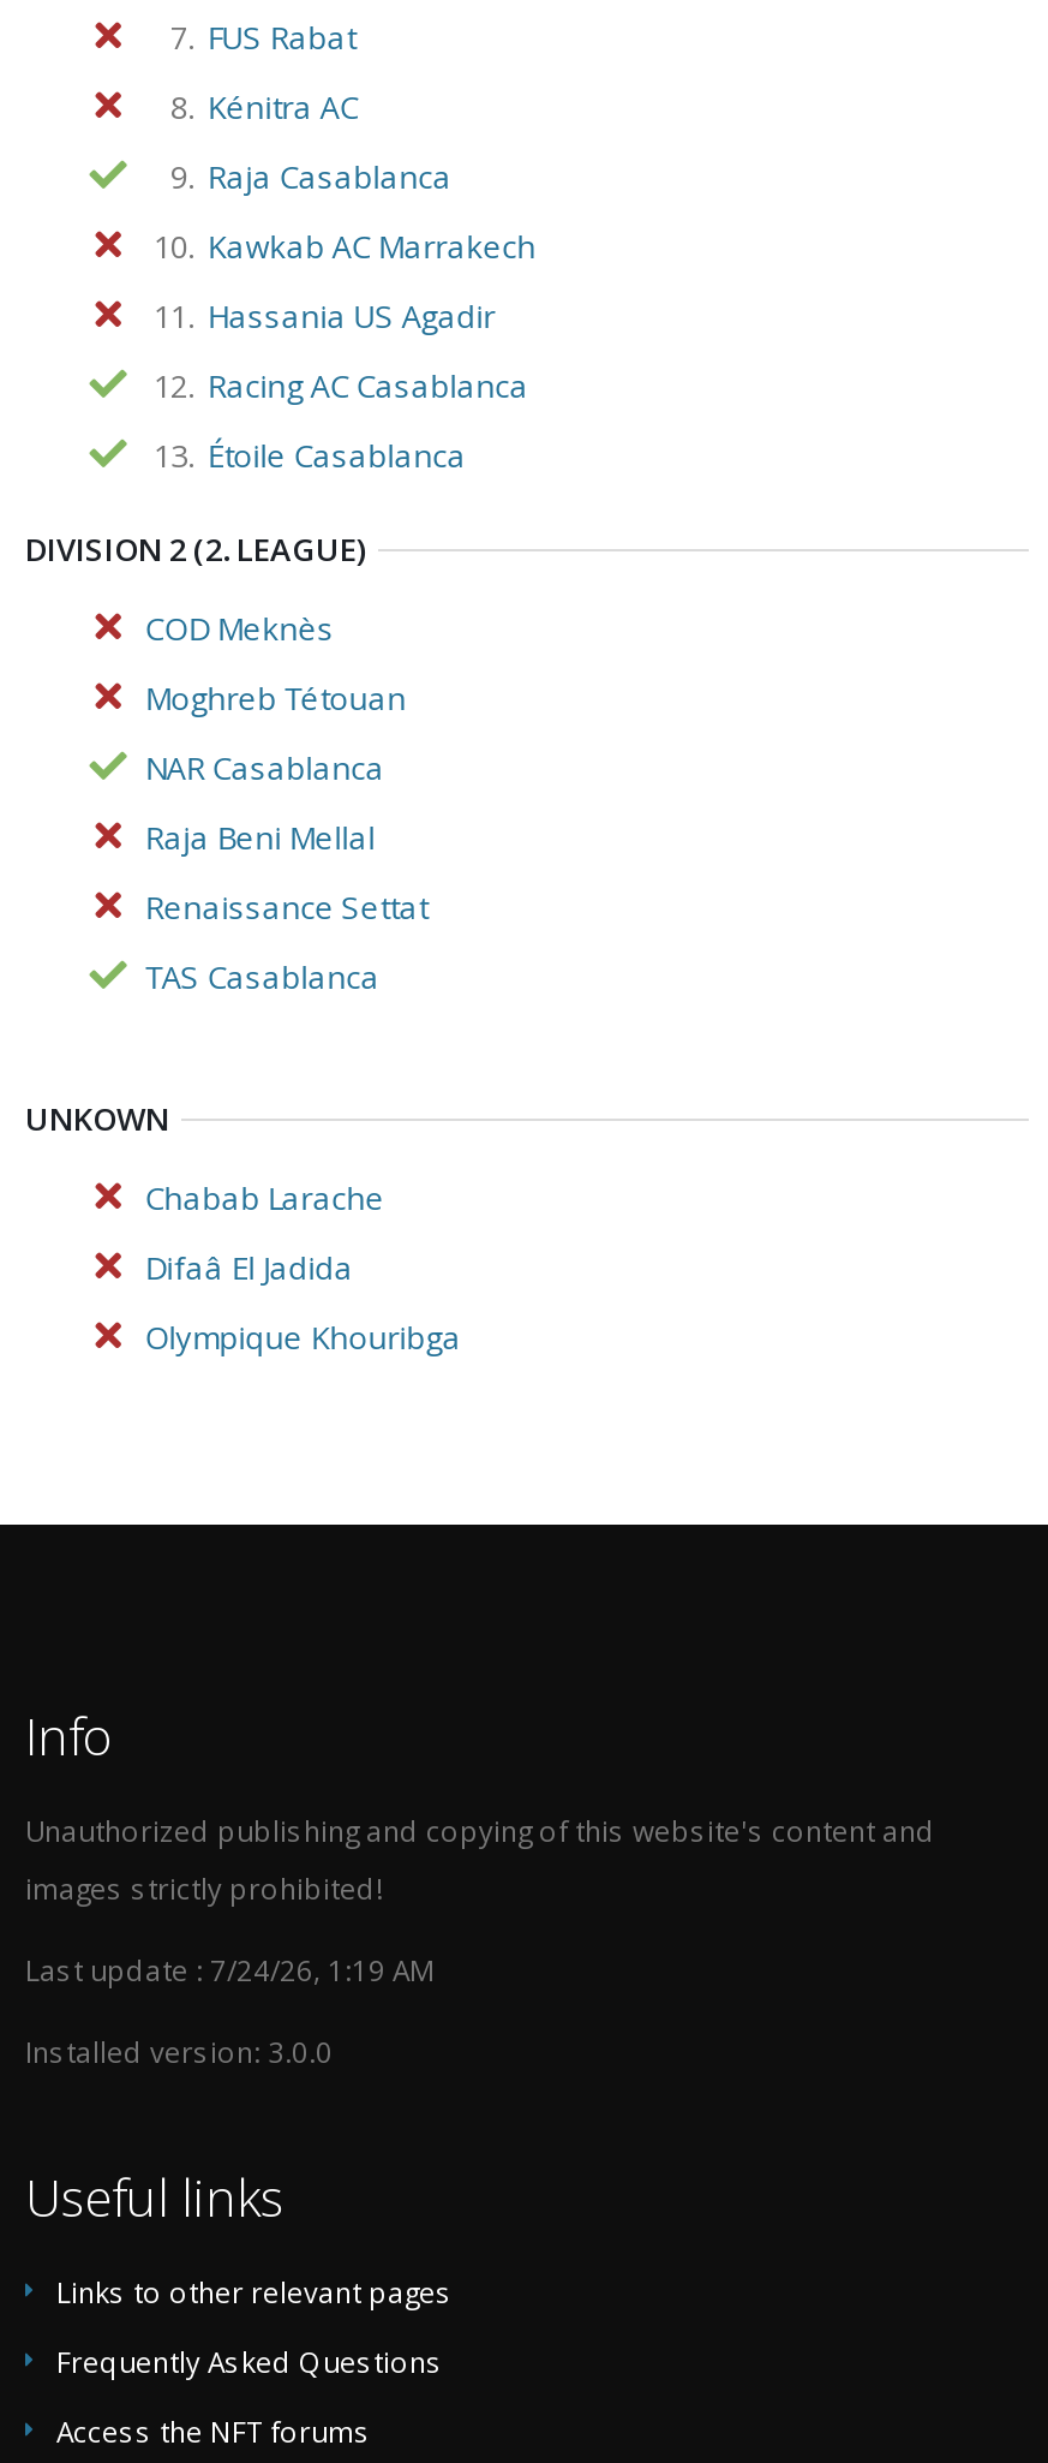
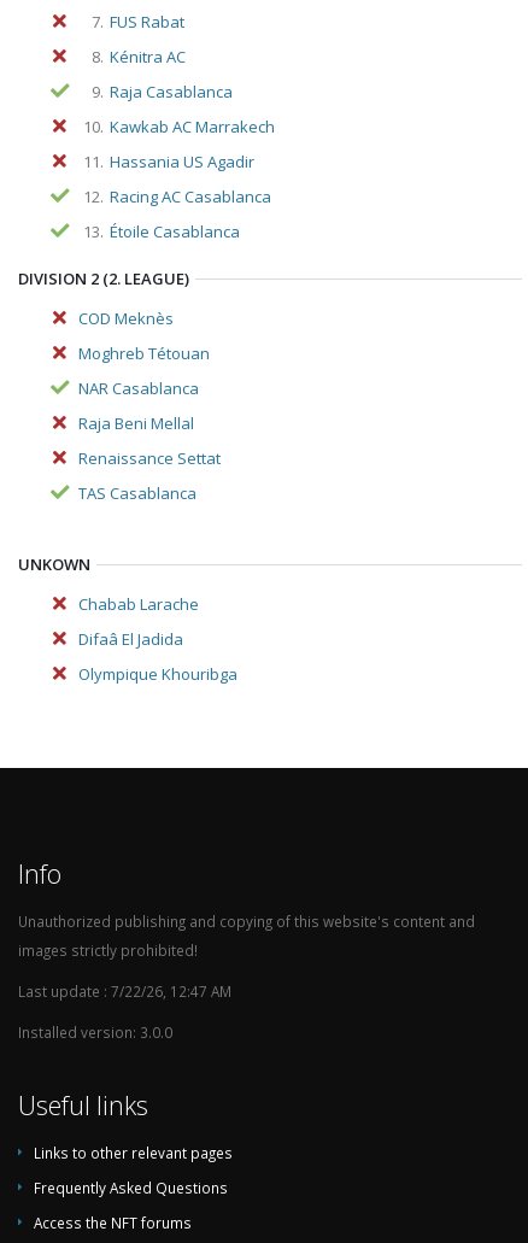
[25,1950,433,1989] Last update : 7/24/26, 1:19 AM -> [18,981,231,1001] Last update : 7/22/26, 12:47 AM

